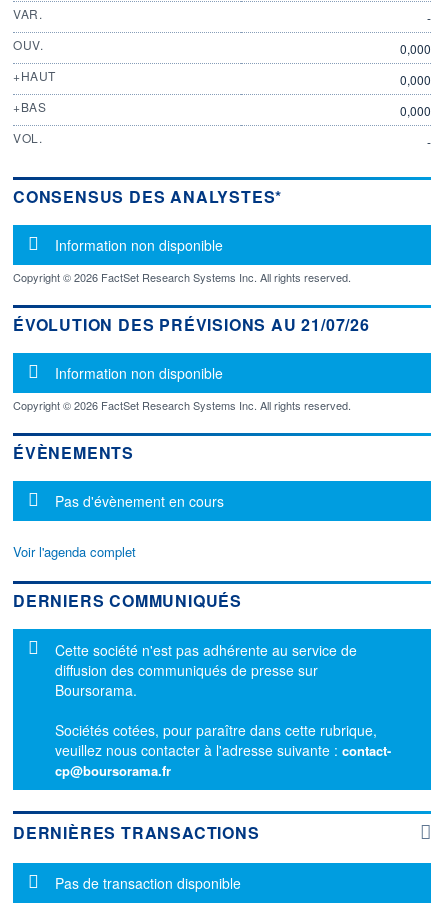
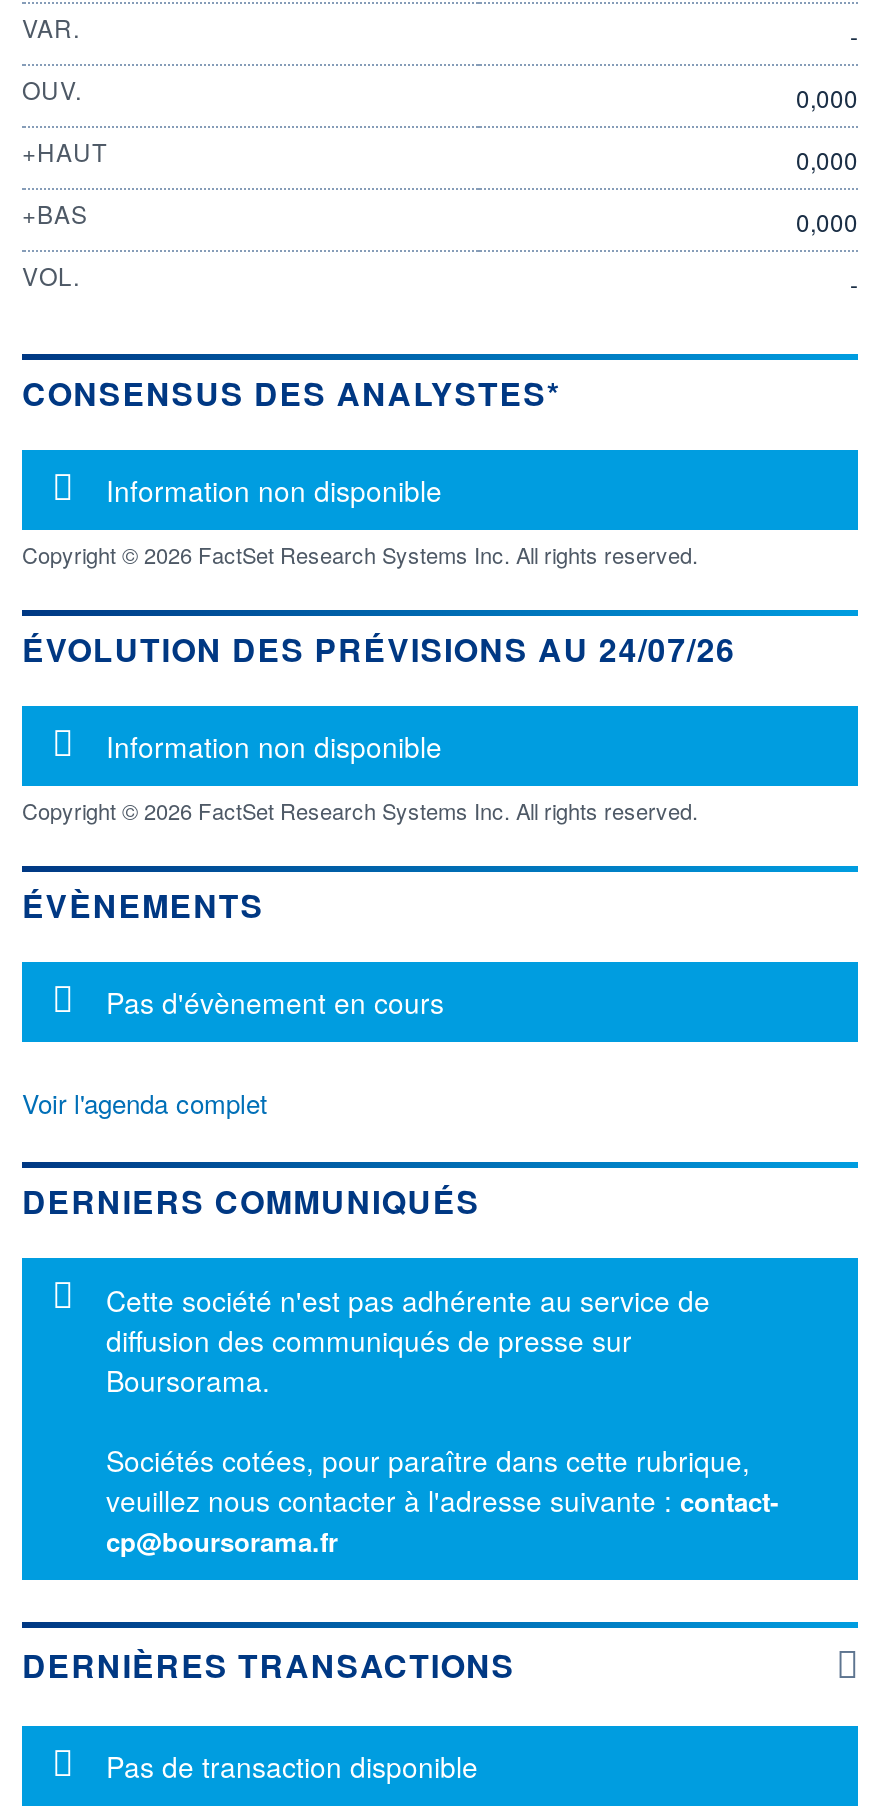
[13,313,370,336] ÉVOLUTION DES PRÉVISIONS AU 21/07/26 -> [22,626,736,672] ÉVOLUTION DES PRÉVISIONS AU 24/07/26

